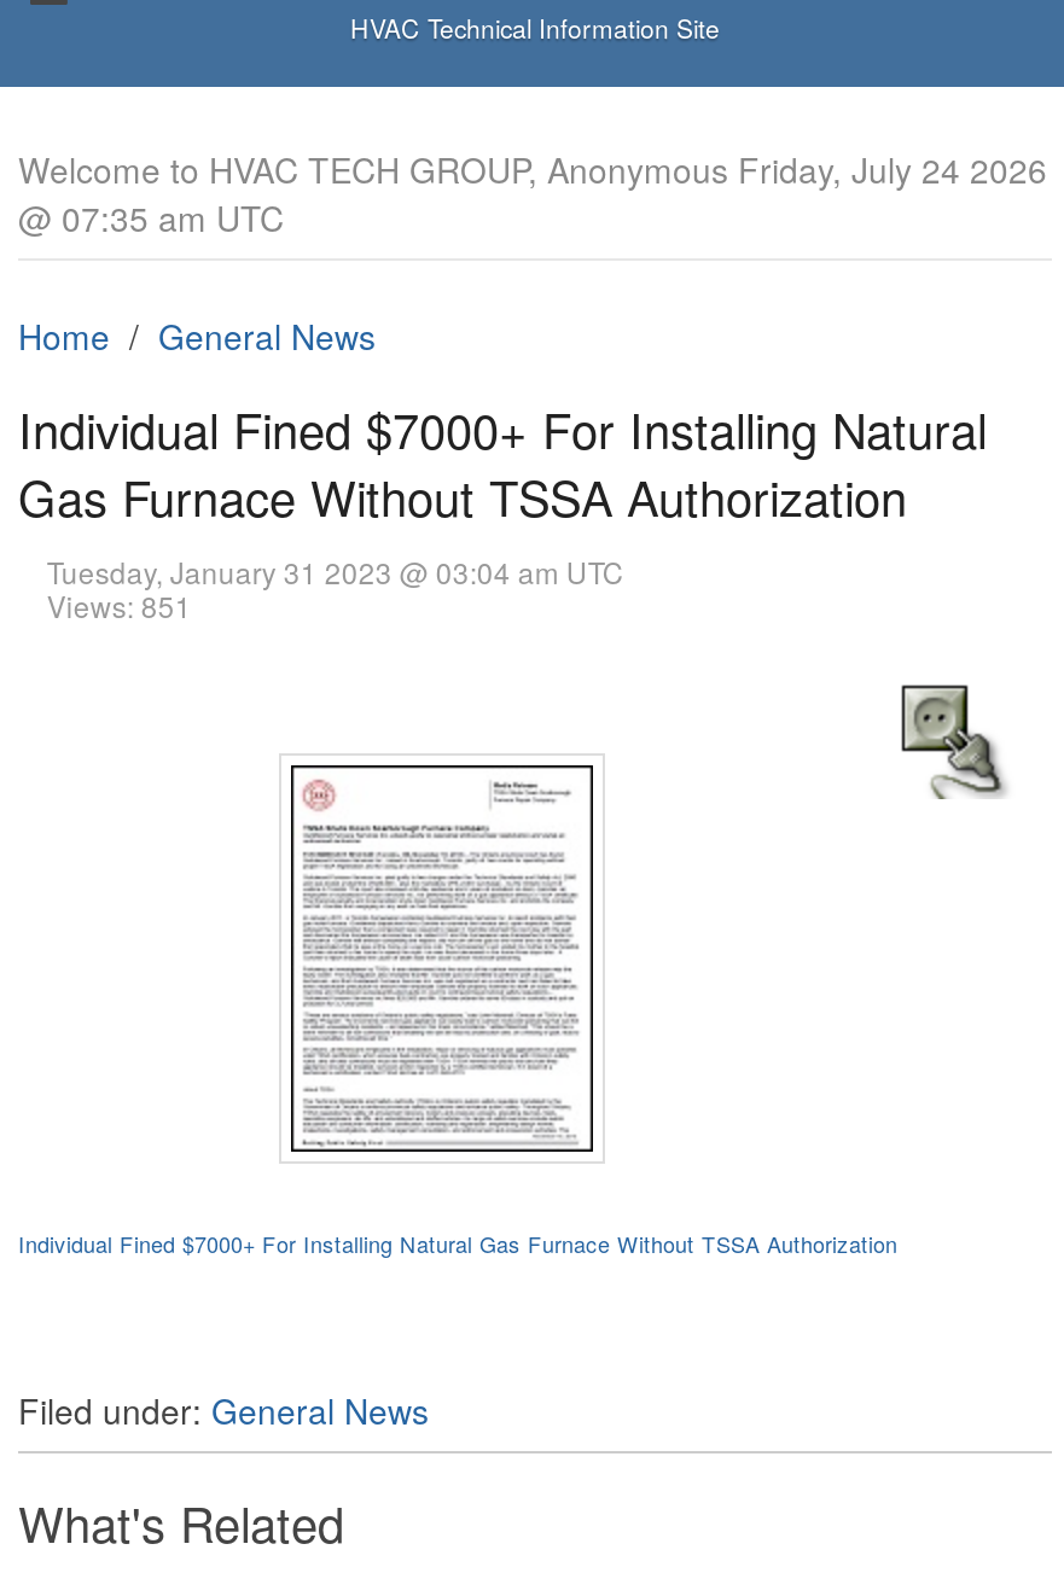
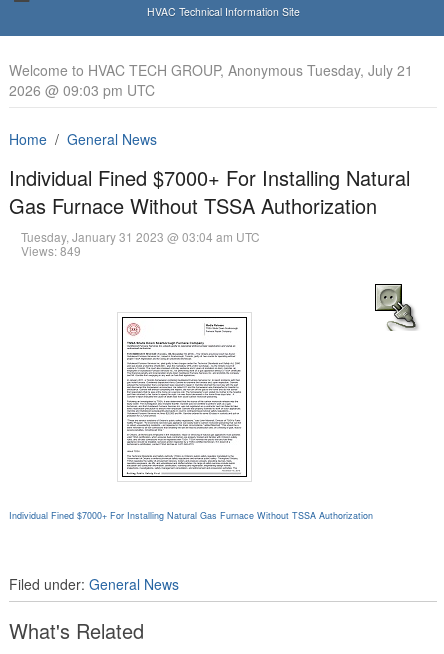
[18,145,1047,241] Welcome to HVAC TECH GROUP, Anonymous Friday, July 24 2026 | @ 07:35 am UTC -> [9,60,413,100] Welcome to HVAC TECH GROUP, Anonymous Tuesday, July 21 | 2026 @ 09:03 pm UTC
[47,584,192,625] Views: 851 -> [21,242,81,259] Views: 849

